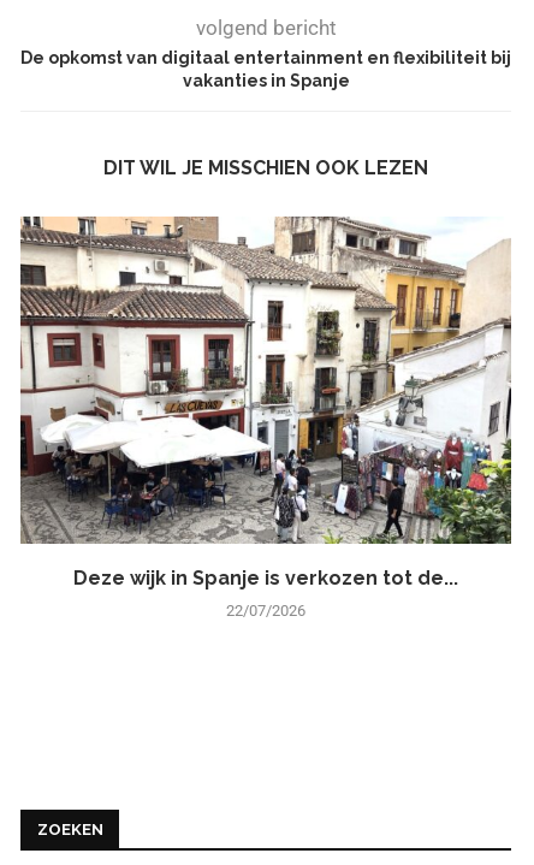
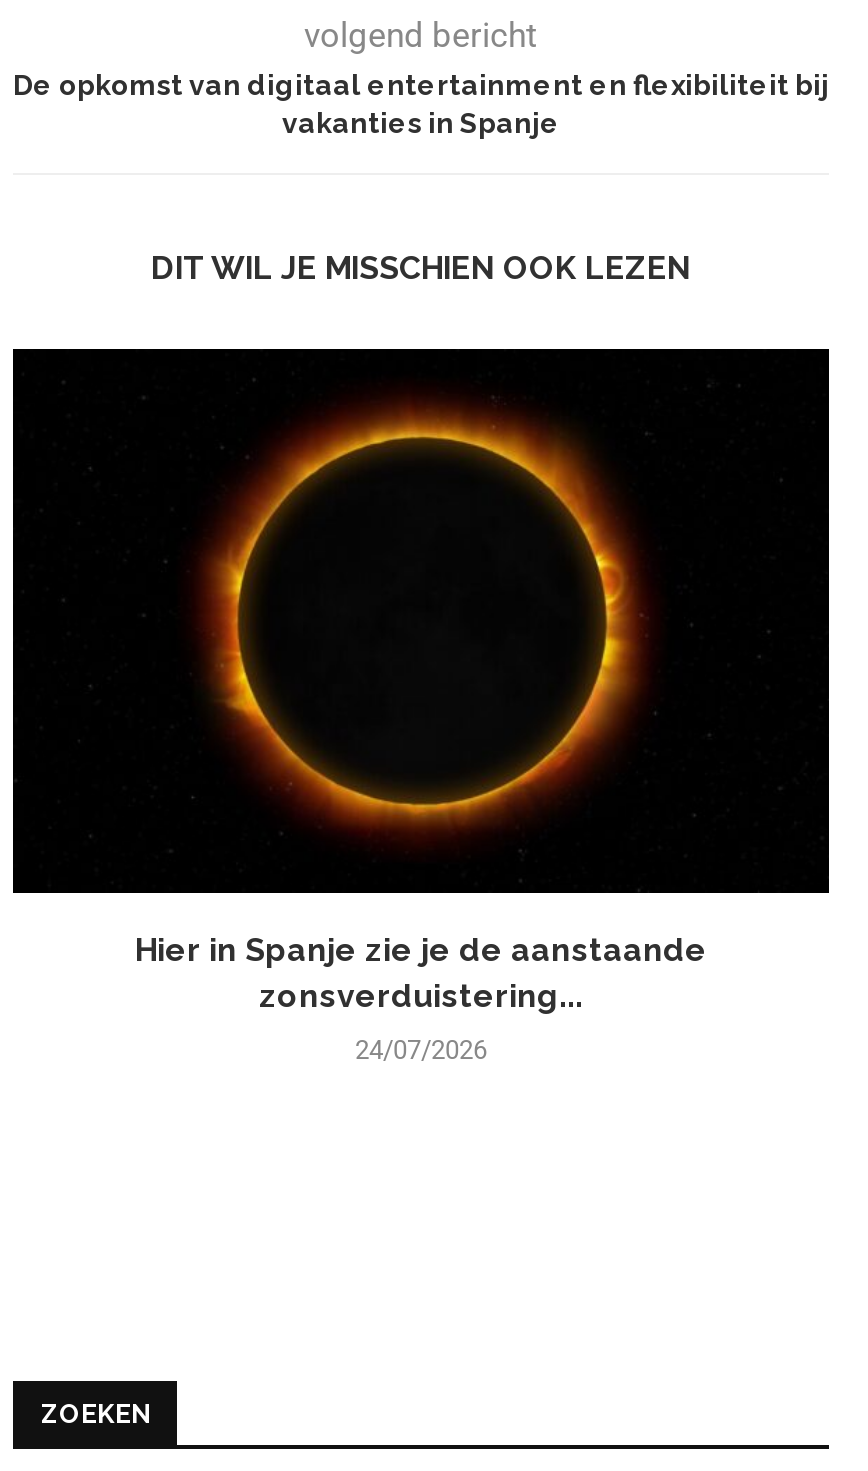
[19,215,512,589] [image] | Deze wijk in Spanje is verkozen tot de... -> [11,347,831,1014] [image] | Hier in Spanje zie je de aanstaande | zonsverduistering...
[226,601,305,619] 22/07/2026 -> [355,1034,487,1064] 24/07/2026

